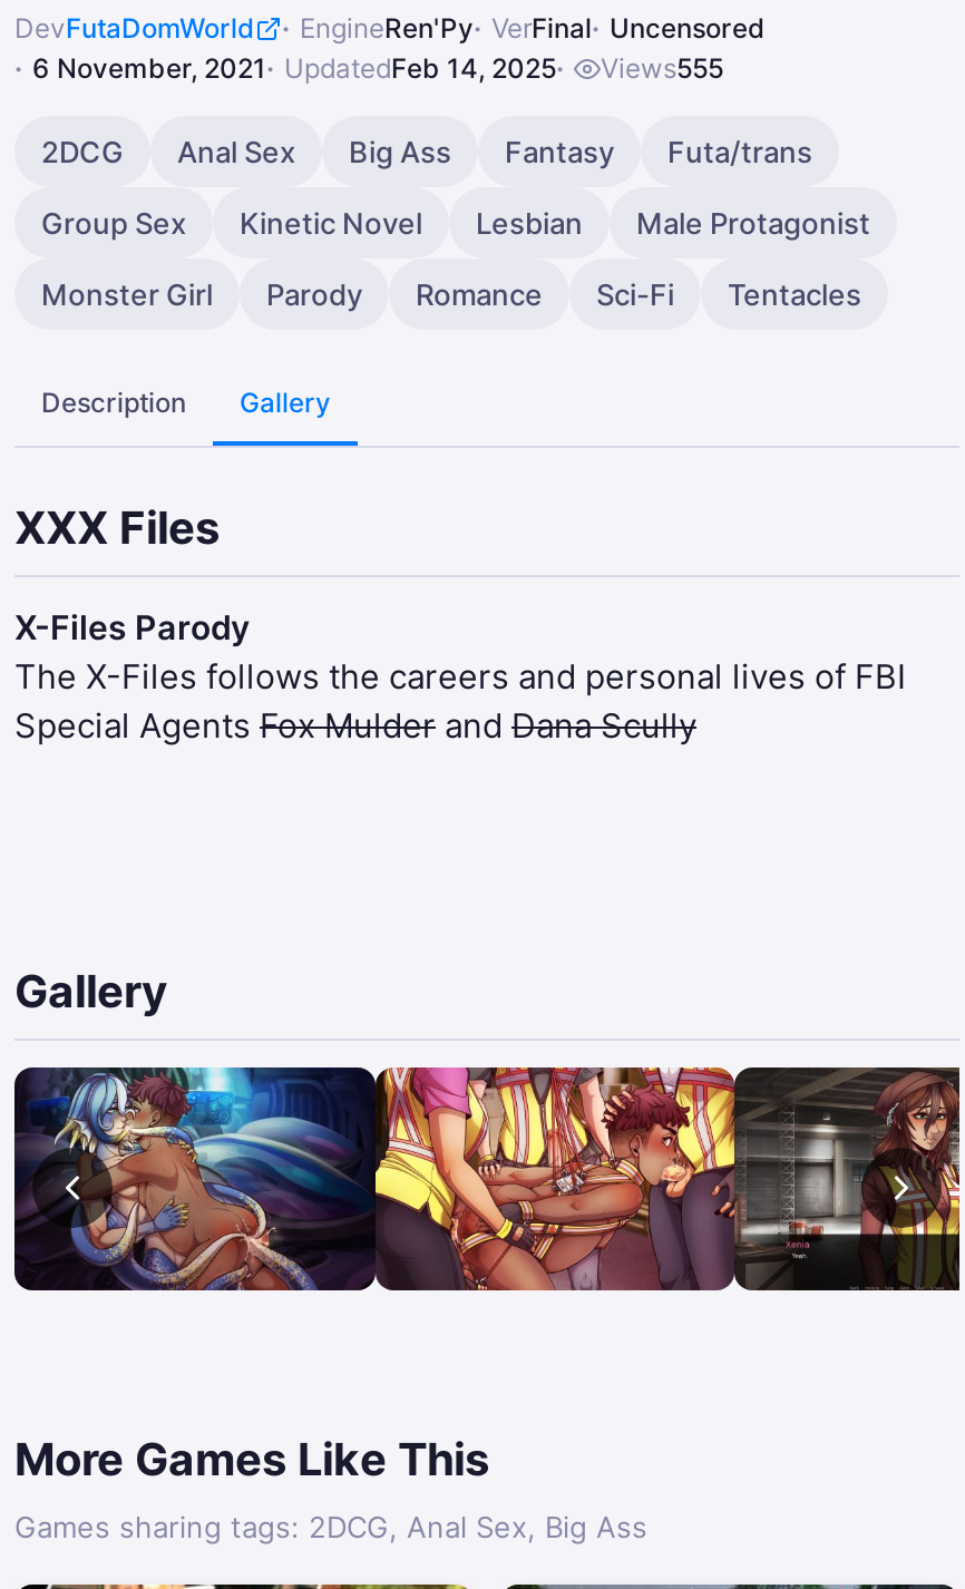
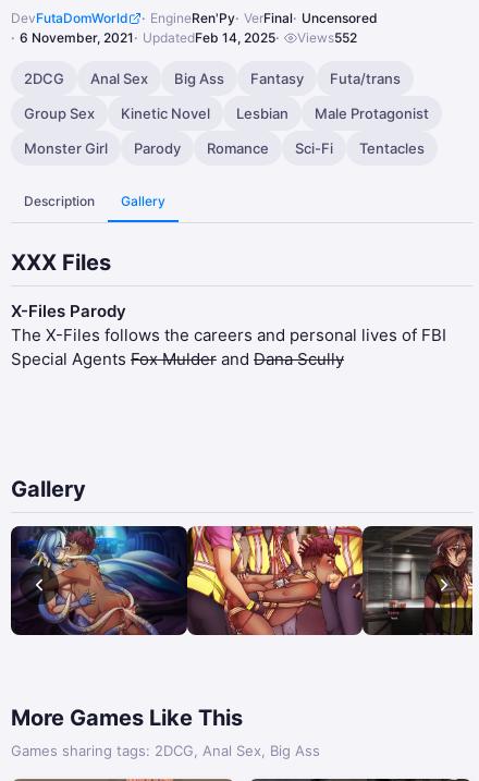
[32,51,723,85] 6 November, 2021 UpdatedFeb 14, 2025 Views555 -> [20,29,357,46] 6 November, 2021 UpdatedFeb 14, 2025 Views552

